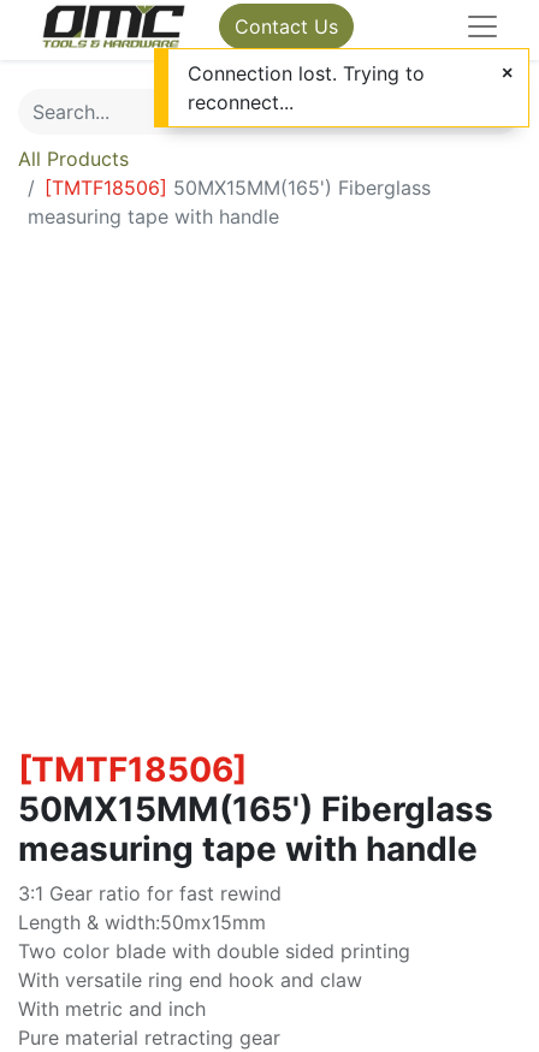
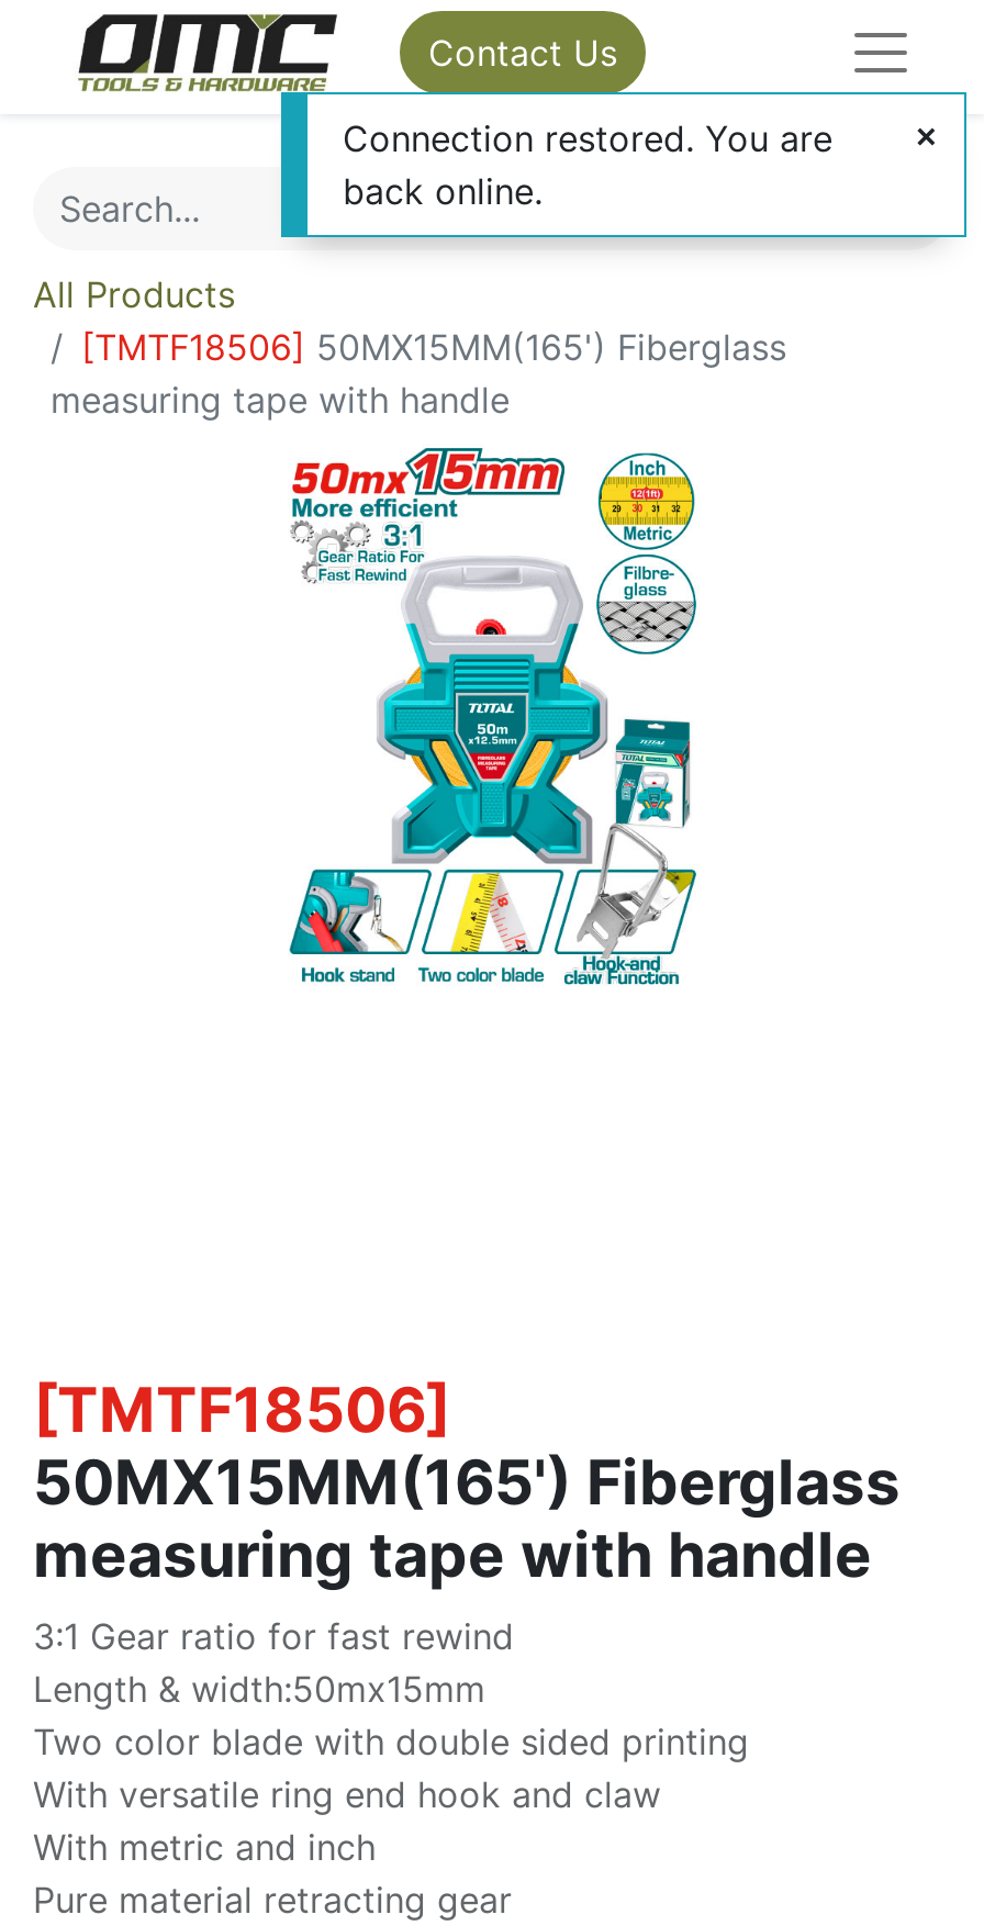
[188,61,425,114] Connection lost. Trying to | reconnect... -> [343,116,832,213] Connection restored. You are | back online.
none -> [288,446,698,986] [image]

